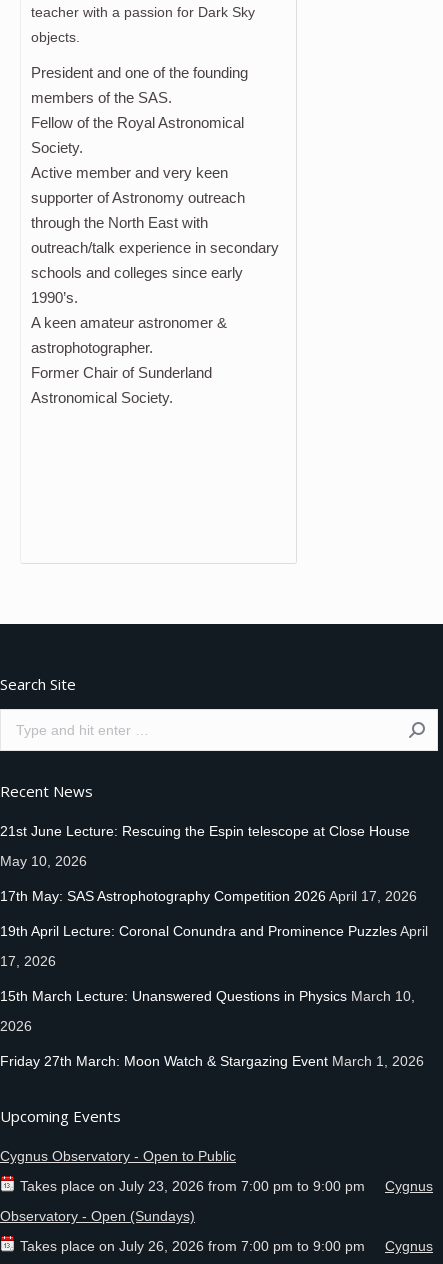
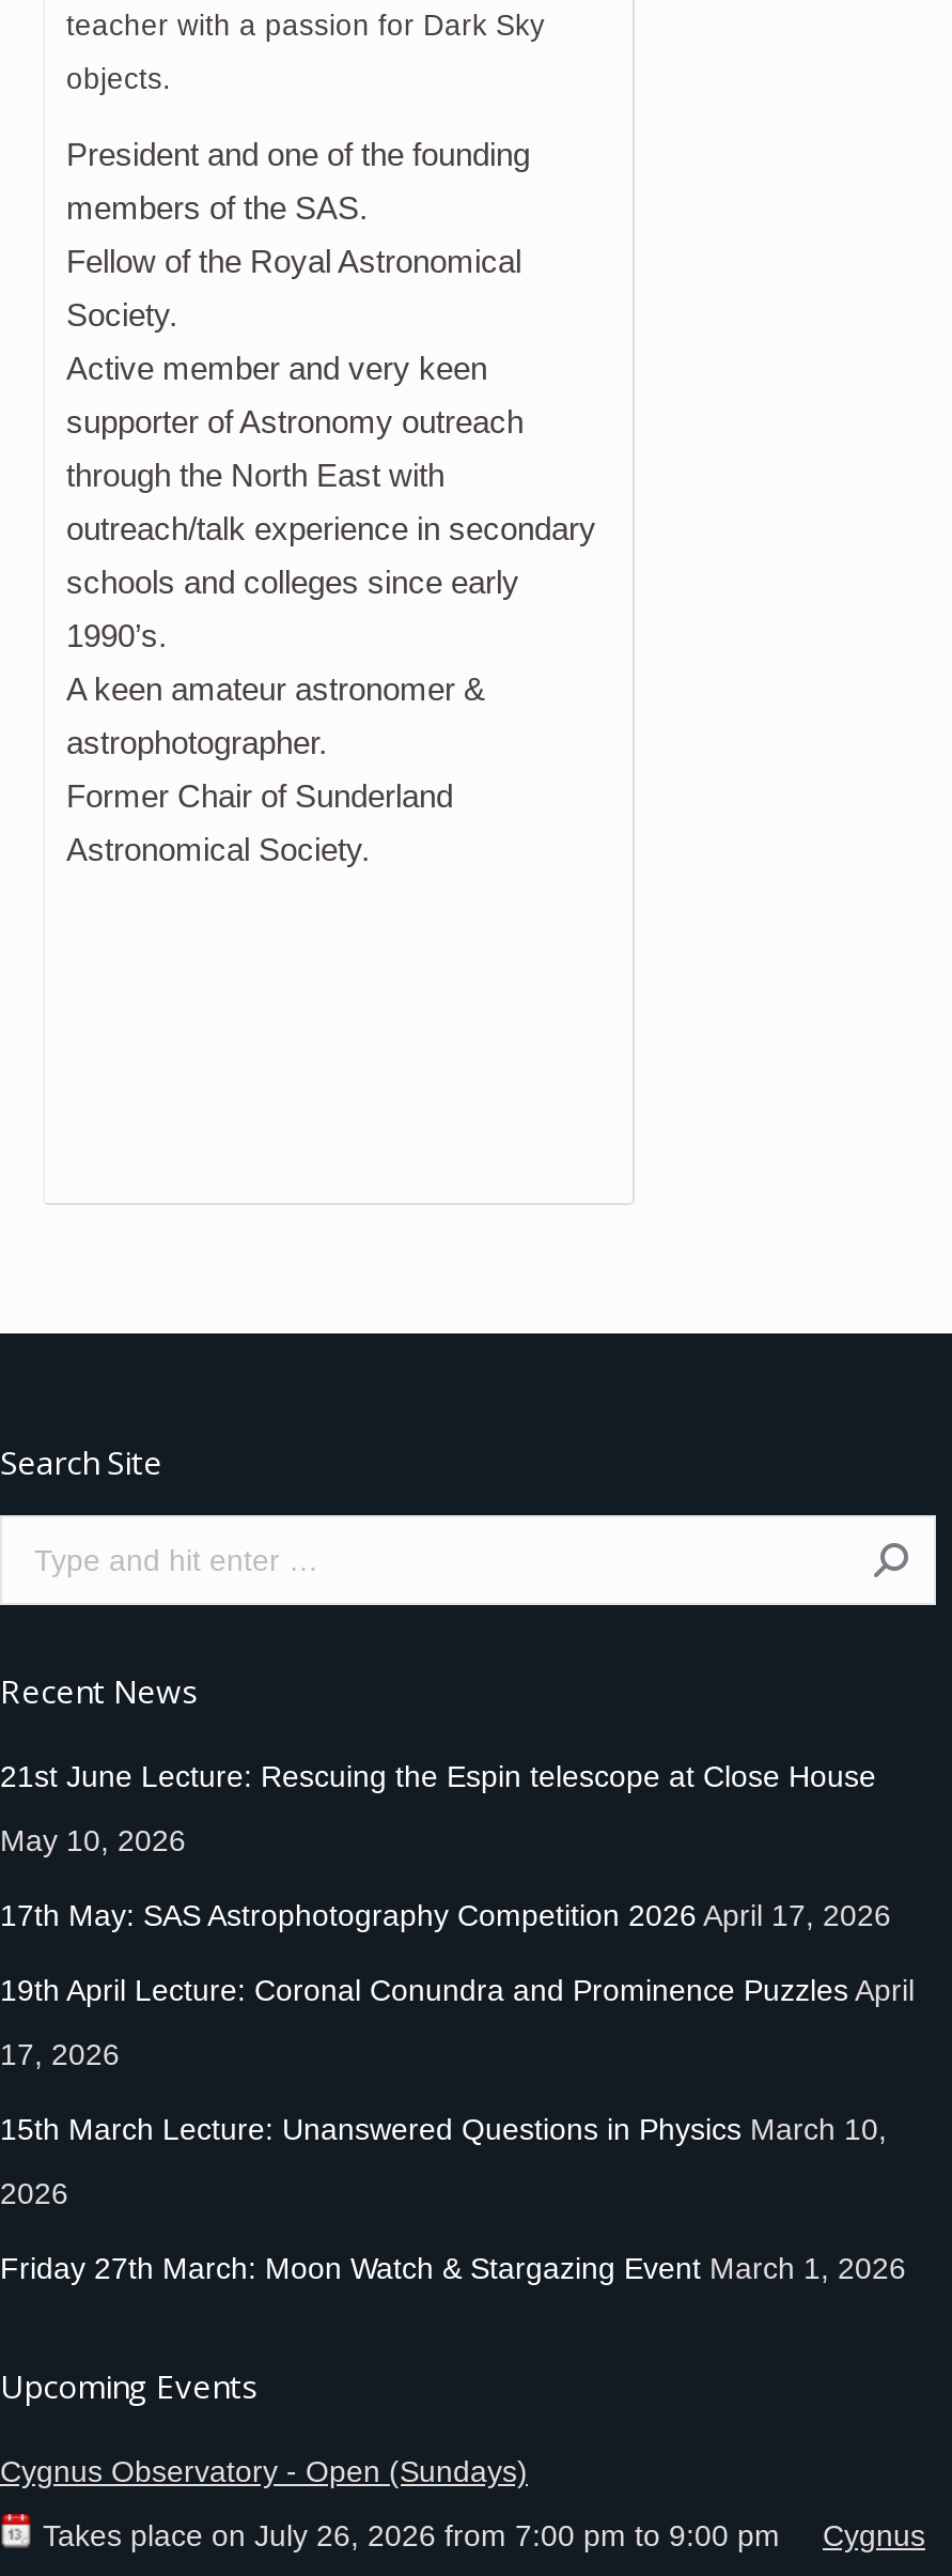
[0,1148,433,1224] Cygnus Observatory - Open to Public | Takes place on July 23, 2026 from 7:00 pm to 9:00 pm | Cygnus | Observatory - Open (Sundays) -> [0,2455,528,2489] Cygnus Observatory - Open (Sundays)

